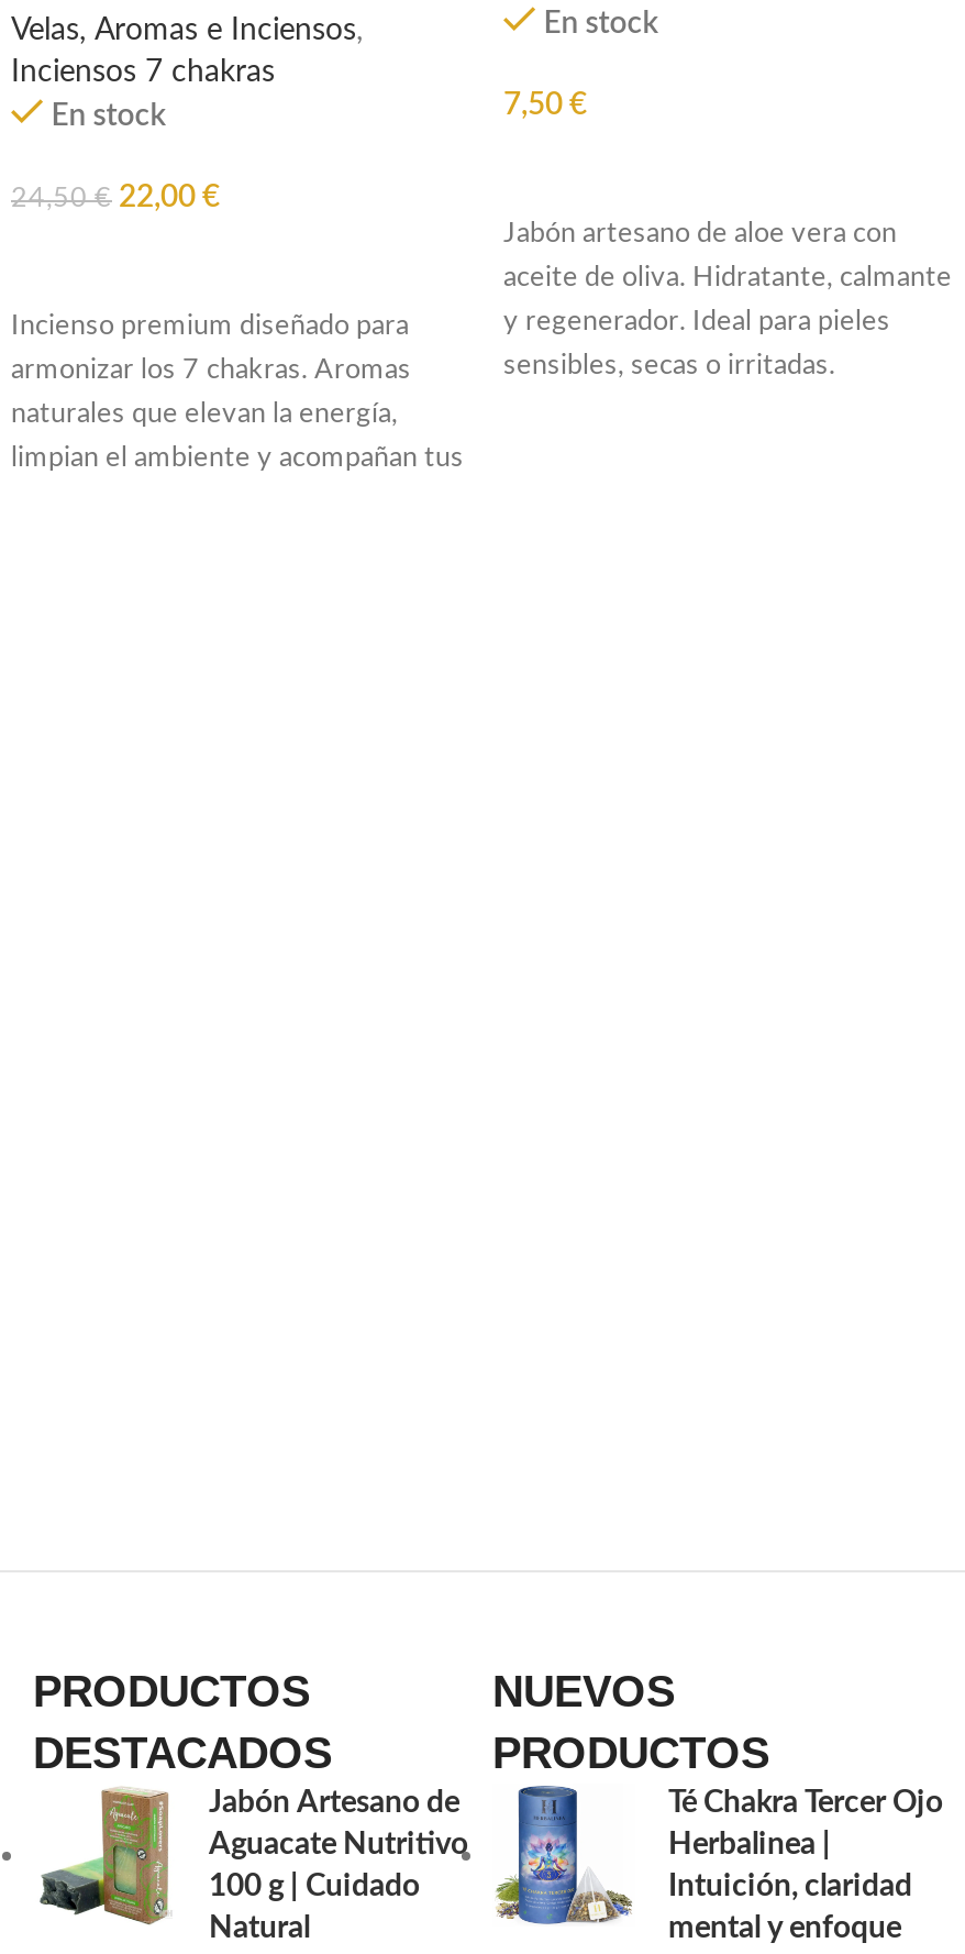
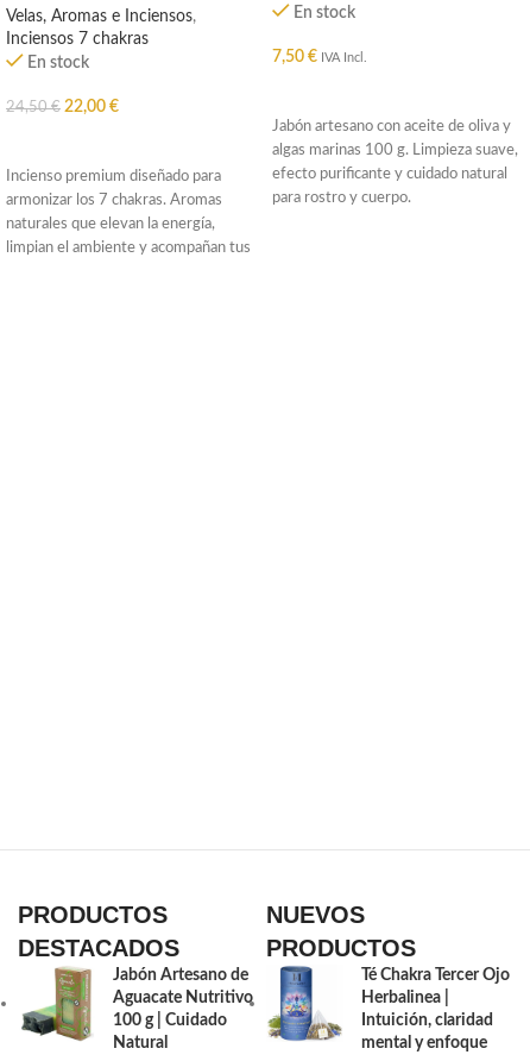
[503,91,587,122] 7,50 € -> [272,49,367,66] 7,50 € IVA Incl.
[503,221,897,247] Jabón artesano de aloe vera con -> [272,119,511,134] Jabón artesano con aceite de oliva y
[503,265,952,291] aceite de oliva. Hidratante, calmante -> [272,143,518,157] algas marinas 100 g. Limpieza suave,
[503,309,890,335] y regenerador. Ideal para pieles -> [272,167,507,181] efecto purificante y cuidado natural
[503,353,835,379] sensibles, secas o irritadas. -> [272,191,411,205] para rostro y cuerpo.

